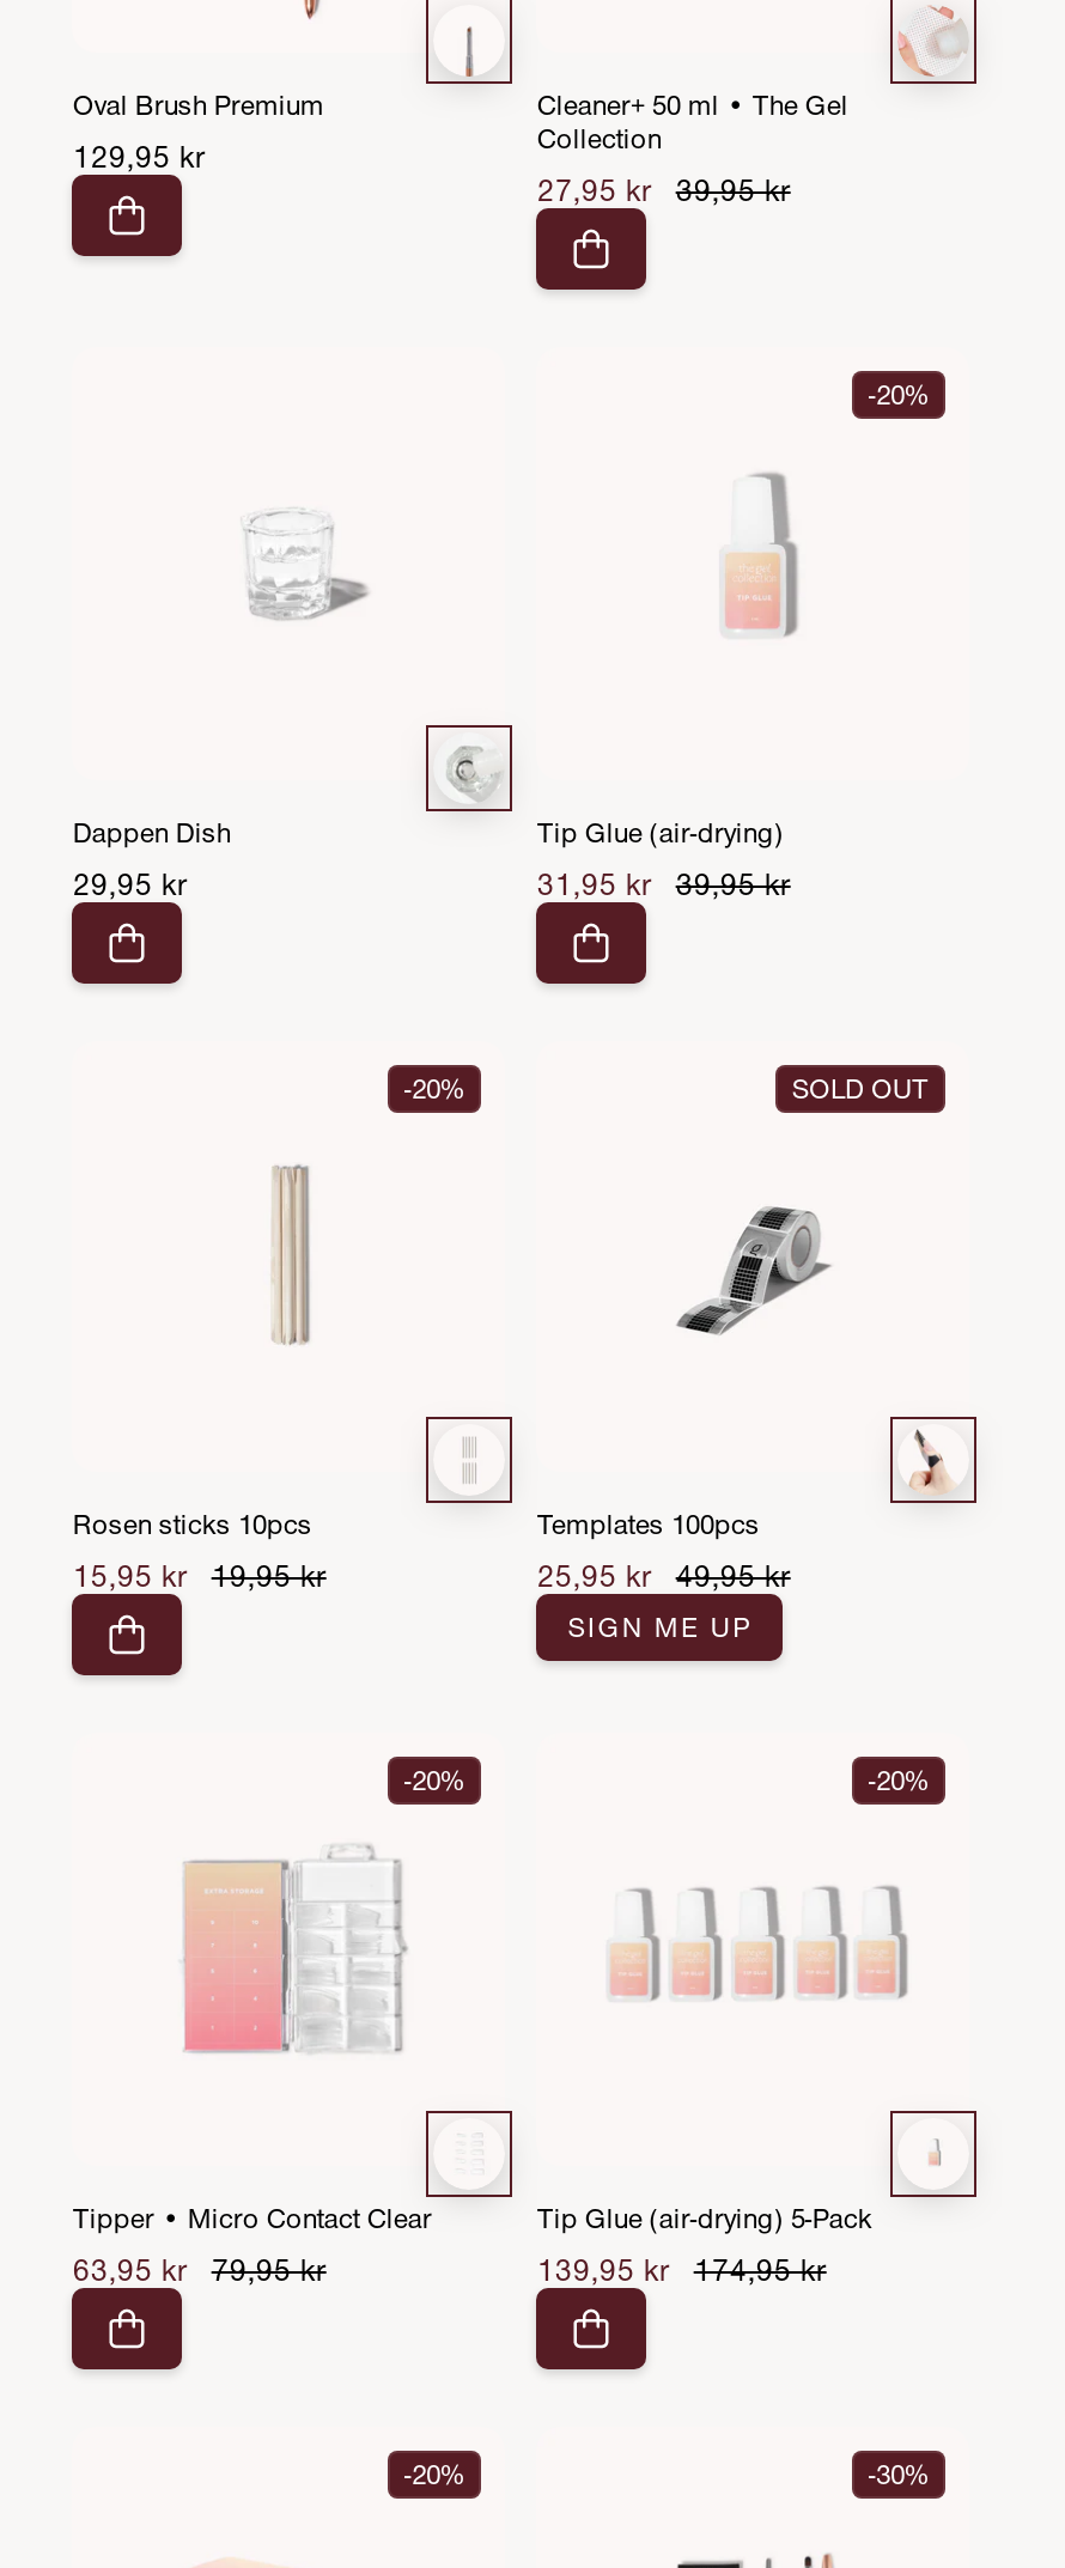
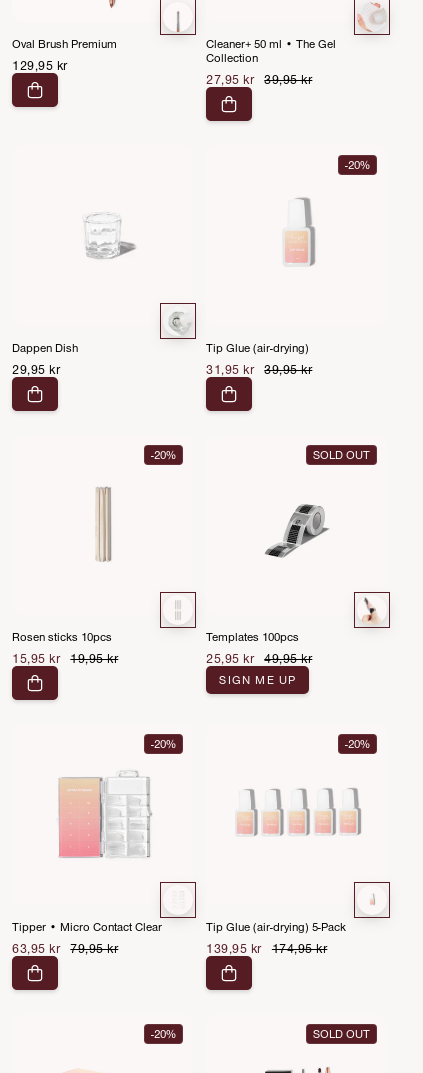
[869,2458,929,2491] -30% -> [313,1027,370,1041] SOLD OUT

